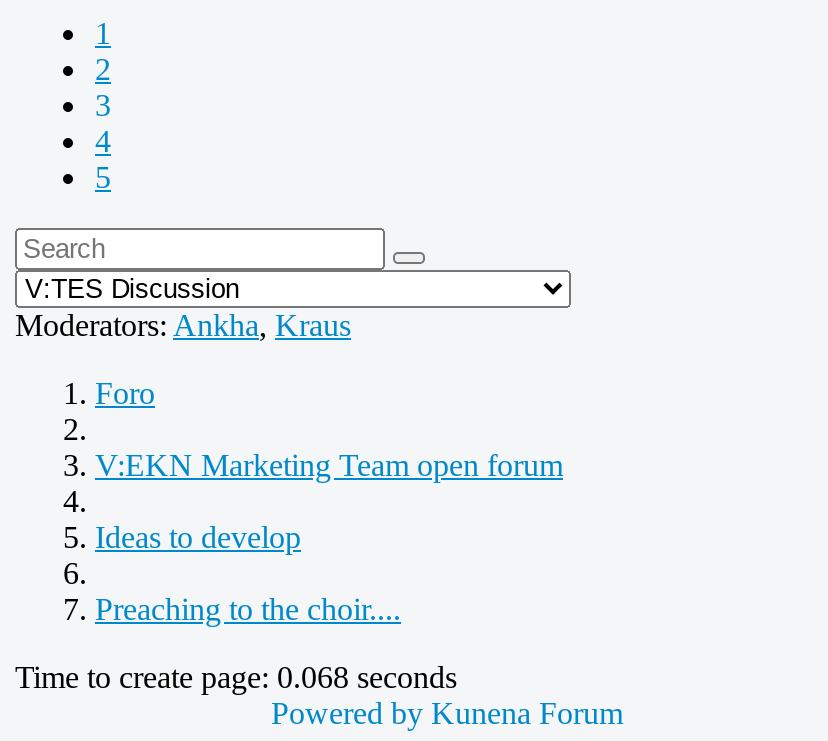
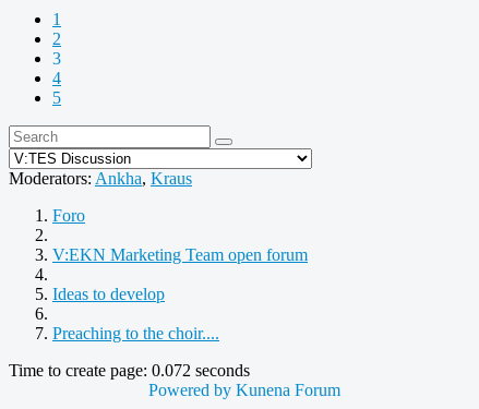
[15,659,457,693] Time to create page: 0.068 seconds -> [9,361,250,379] Time to create page: 0.072 seconds

